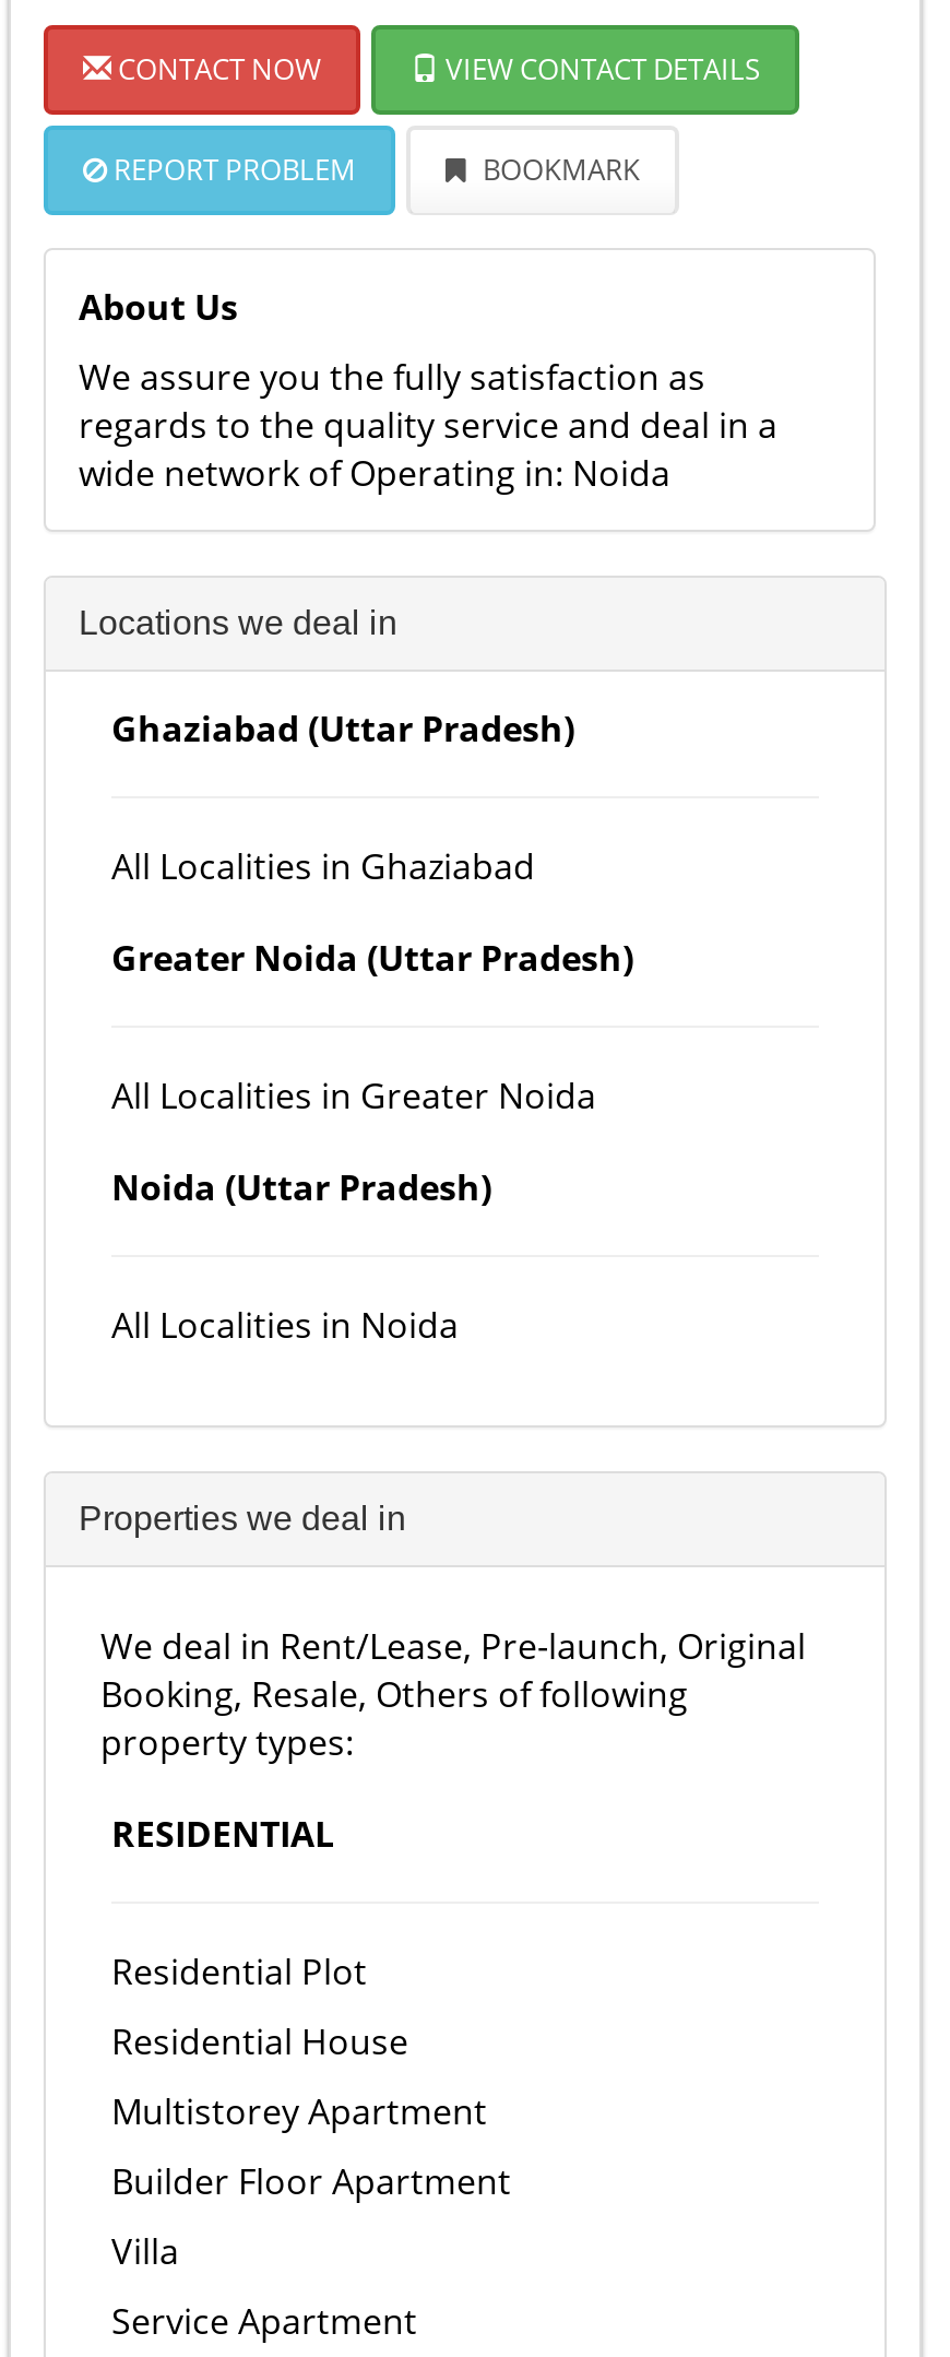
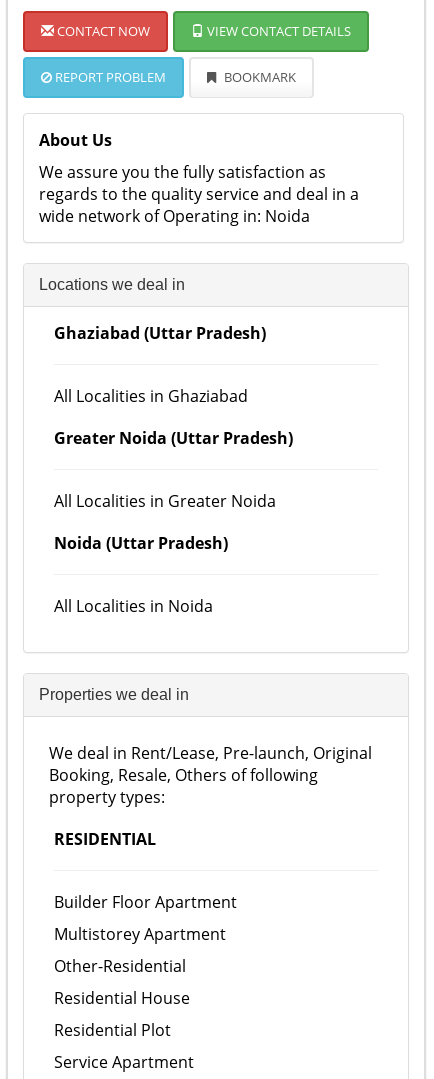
moved [111,1947,408,2065] -> [54,987,190,1041]: Residential House | Residential Plot
moved [111,2087,487,2135] -> [54,923,226,945]: Multistorey Apartment
moved [111,2157,511,2205] -> [54,891,237,913]: Builder Floor Apartment
[111,2227,179,2275] Villa -> [54,955,186,977] Other-Residential

